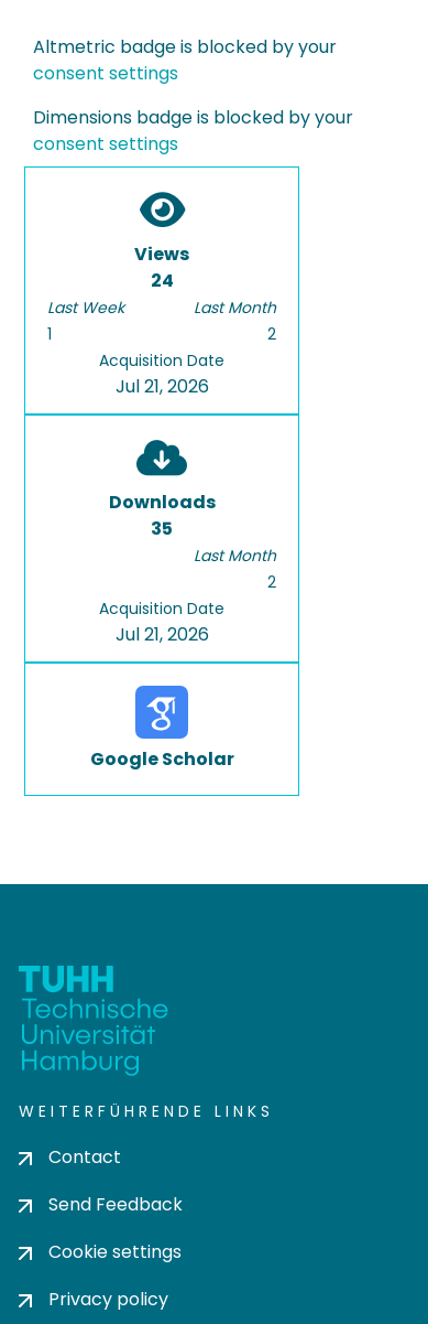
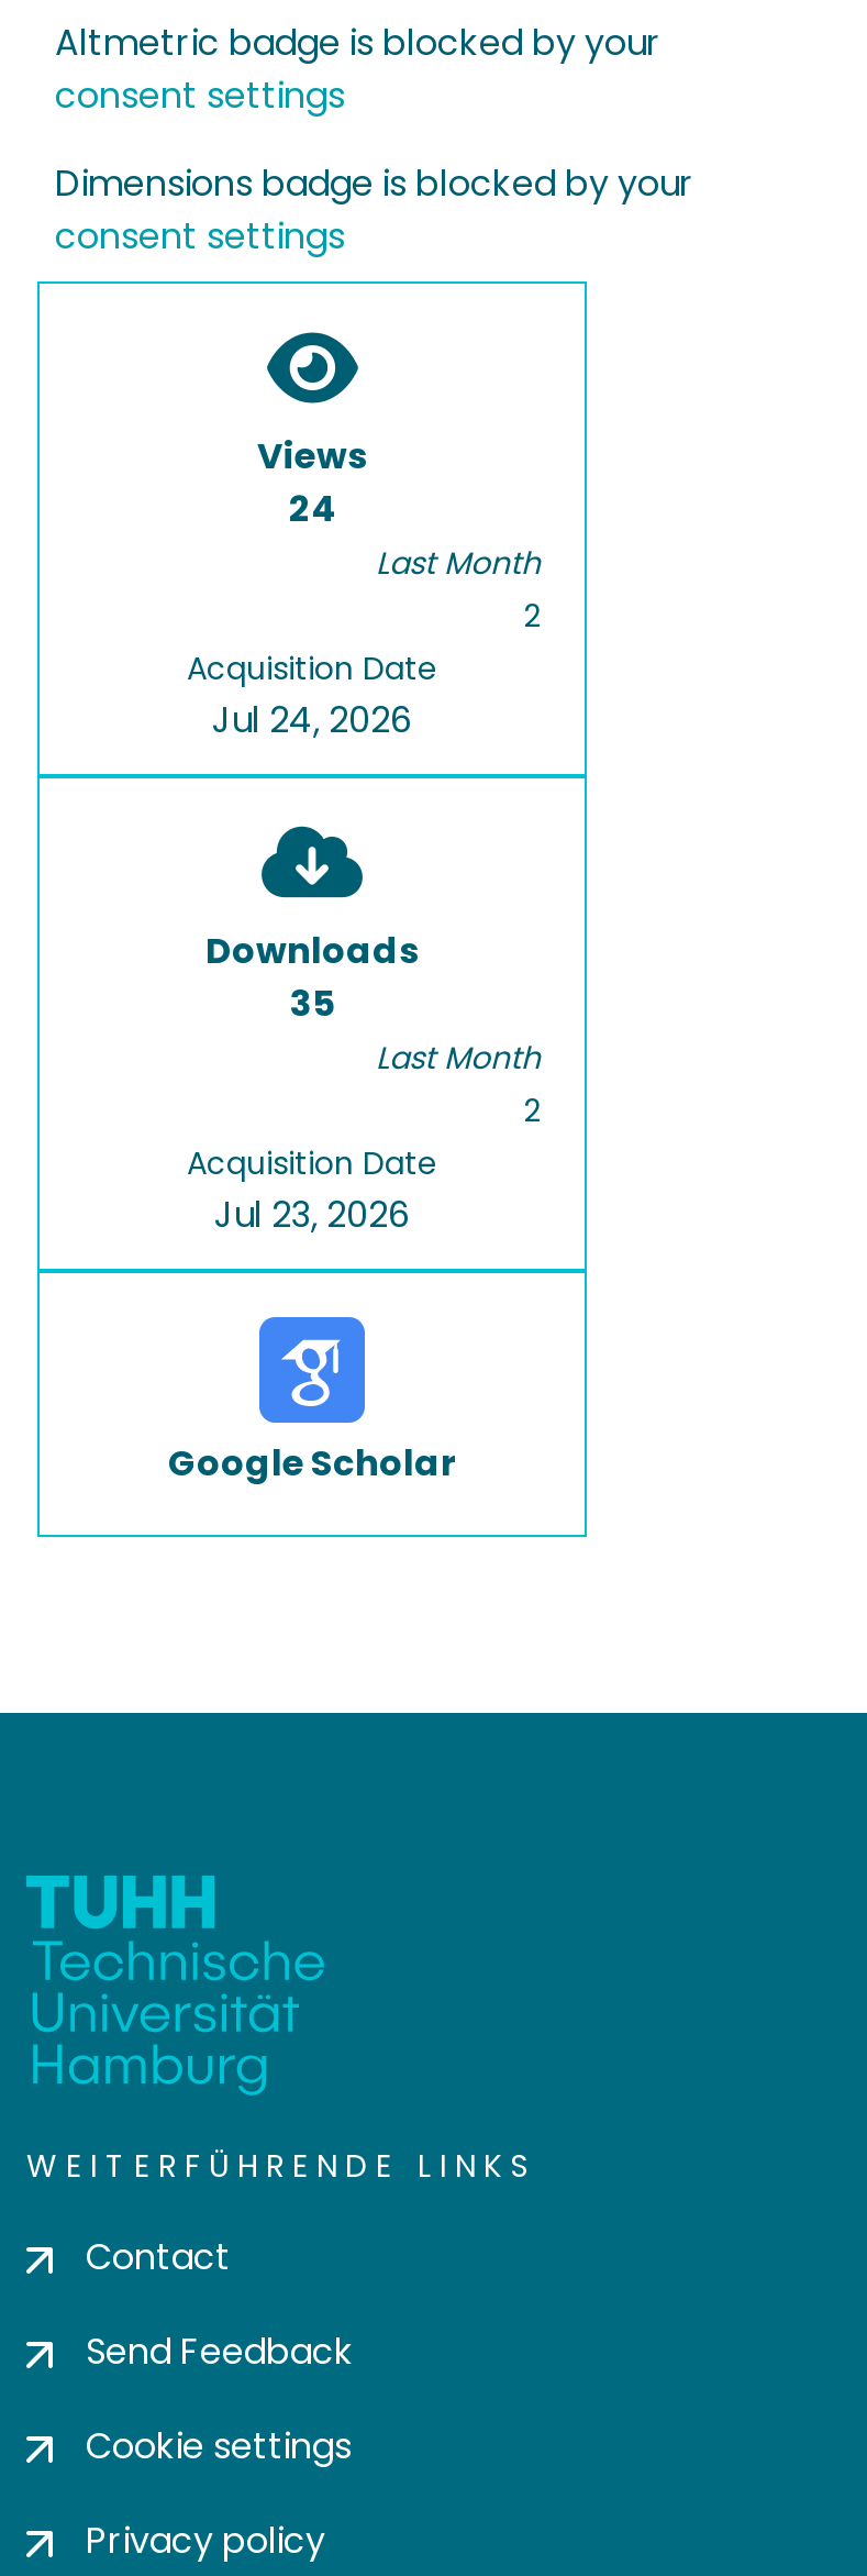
[47,297,124,345] Last Week | 1 -> none
[115,374,208,399] Jul 21, 2026 -> [212,695,412,745] Jul 24, 2026
[115,622,208,647] Jul 21, 2026 -> [214,1190,410,1240] Jul 23, 2026

